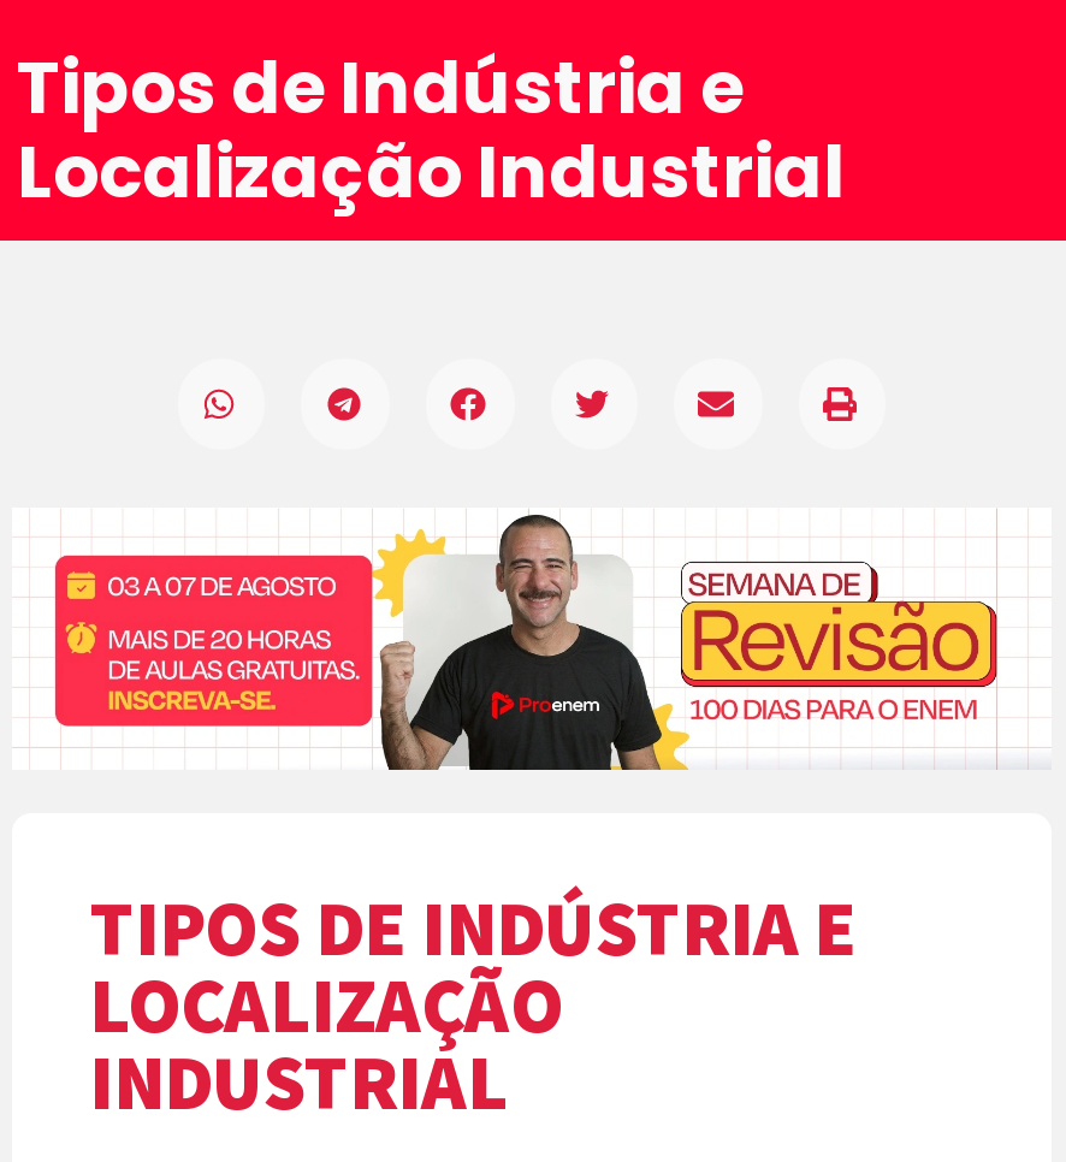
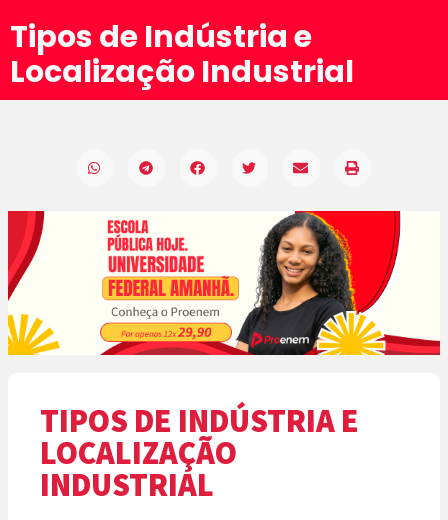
[12,508,1001,772] [image] -> [7,210,441,356] [image]

